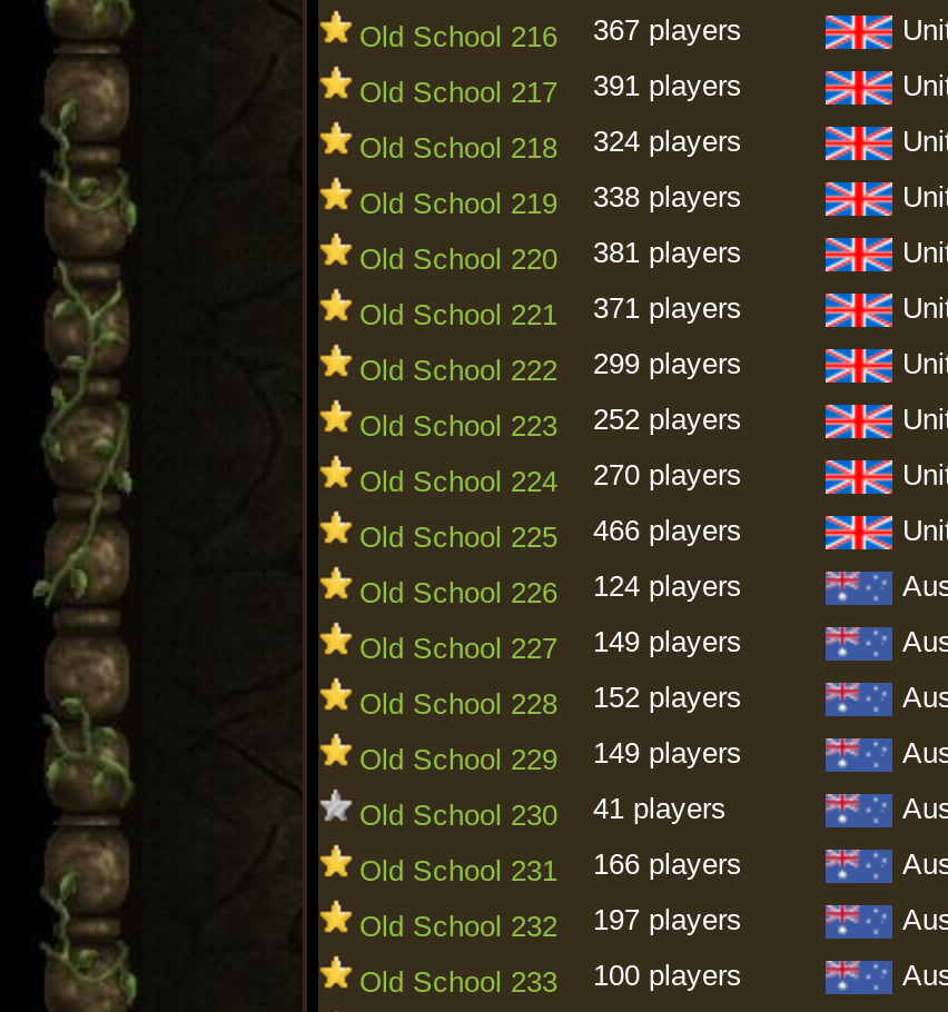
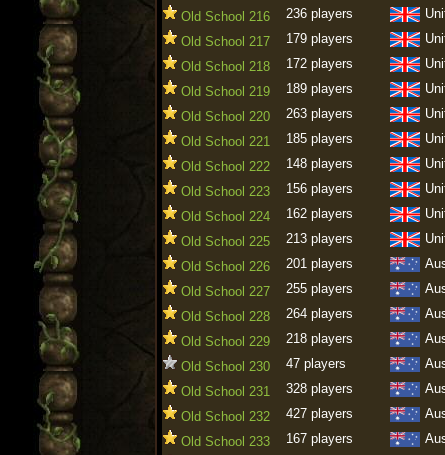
[359,13,742,53] Old School 216 367 players -> [180,6,352,24] Old School 216 236 players
[359,69,742,109] Old School 217 391 players -> [180,31,352,49] Old School 217 179 players
[359,125,742,165] Old School 218 324 players -> [180,56,352,74] Old School 218 172 players
[359,180,742,220] Old School 219 338 players -> [180,81,352,99] Old School 219 189 players
[359,236,742,276] Old School 220 381 players -> [180,106,352,124] Old School 220 263 players
[359,291,742,331] Old School 221 371 players -> [180,131,352,149] Old School 221 185 players
[359,347,742,387] Old School 222 299 players -> [180,156,352,174] Old School 222 148 players
[359,403,742,443] Old School 223 252 players -> [180,181,352,199] Old School 223 156 players
[359,458,742,498] Old School 224 270 players -> [180,206,352,224] Old School 224 162 players
[359,514,742,554] Old School 225 466 players -> [180,231,352,249] Old School 225 213 players
[359,569,742,609] Old School 226 124 players -> [180,256,352,274] Old School 226 201 players
[359,625,742,665] Old School 227 149 players -> [180,281,352,299] Old School 227 255 players
[359,681,742,721] Old School 228 152 players -> [180,306,352,324] Old School 228 264 players
[359,736,742,776] Old School 229 149 players -> [180,331,352,349] Old School 229 218 players
[359,792,727,832] Old School 230 41 players -> [180,356,345,374] Old School 230 47 players
[359,847,742,887] Old School 231 166 players -> [180,381,352,399] Old School 231 328 players
[359,903,742,943] Old School 232 197 players -> [180,406,352,424] Old School 232 427 players
[359,959,742,999] Old School 233 100 players -> [180,431,352,449] Old School 233 167 players

